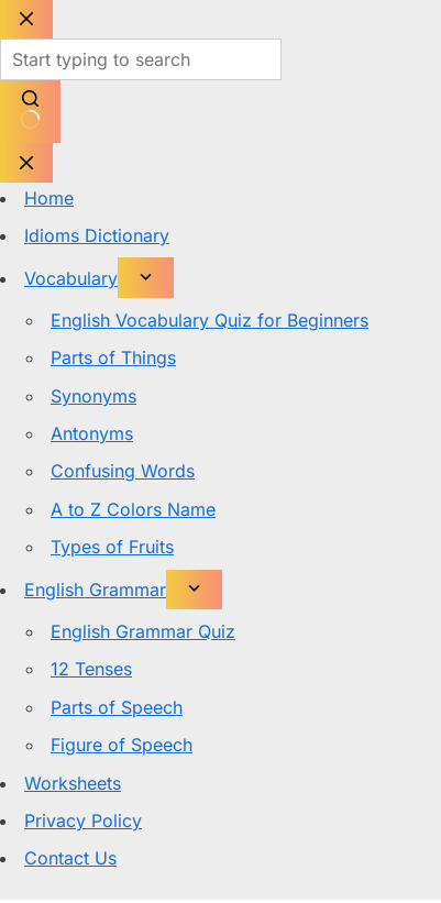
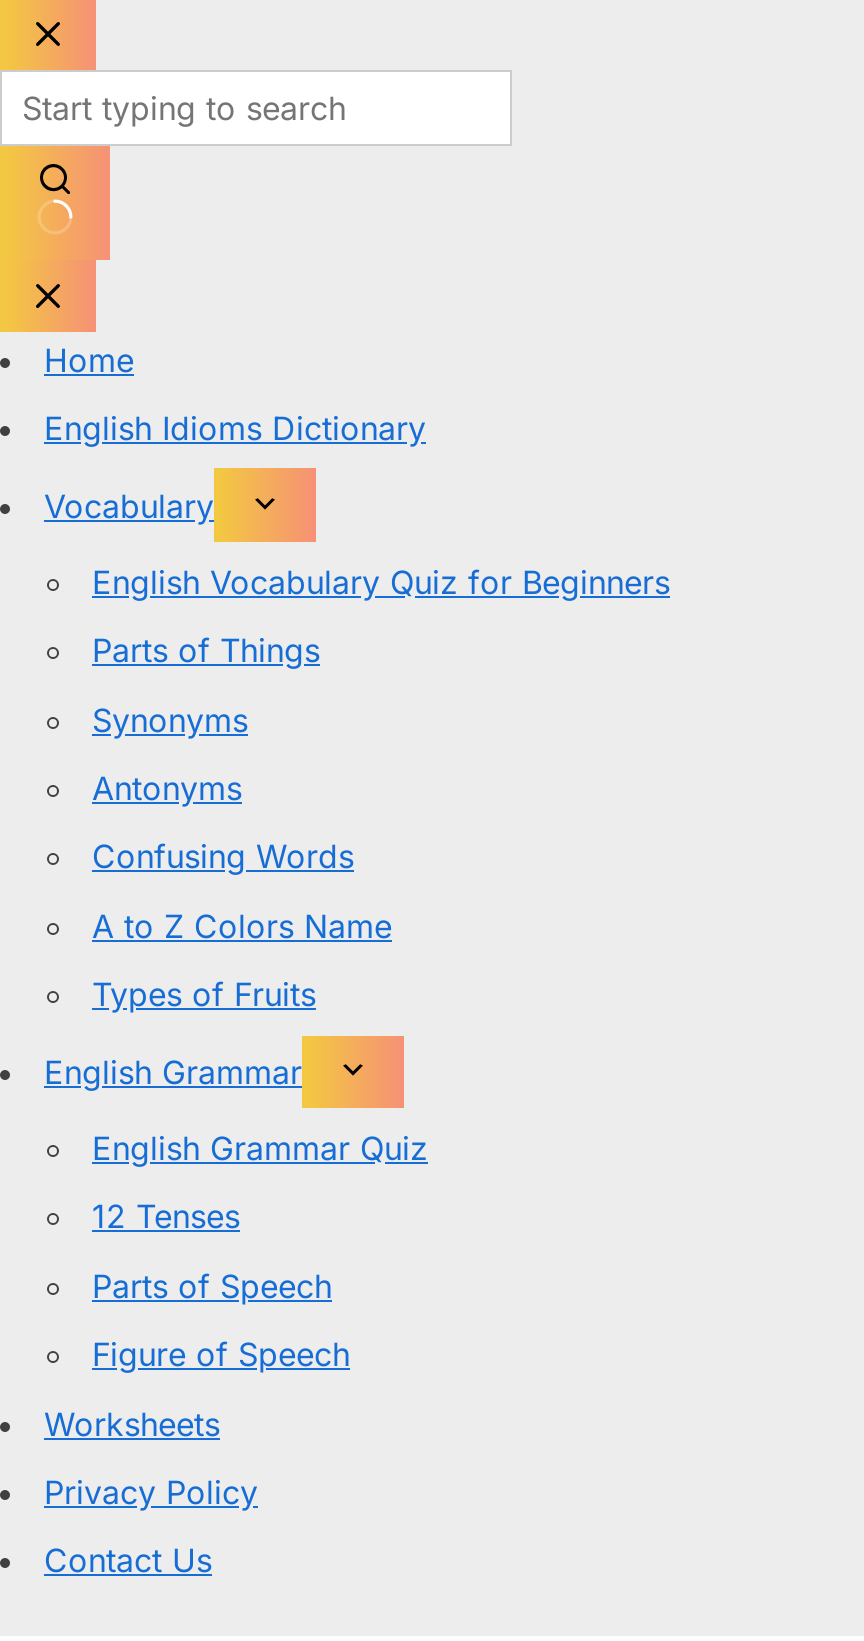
[24,224,169,246] Idioms Dictionary -> [44,408,426,448] English Idioms Dictionary

